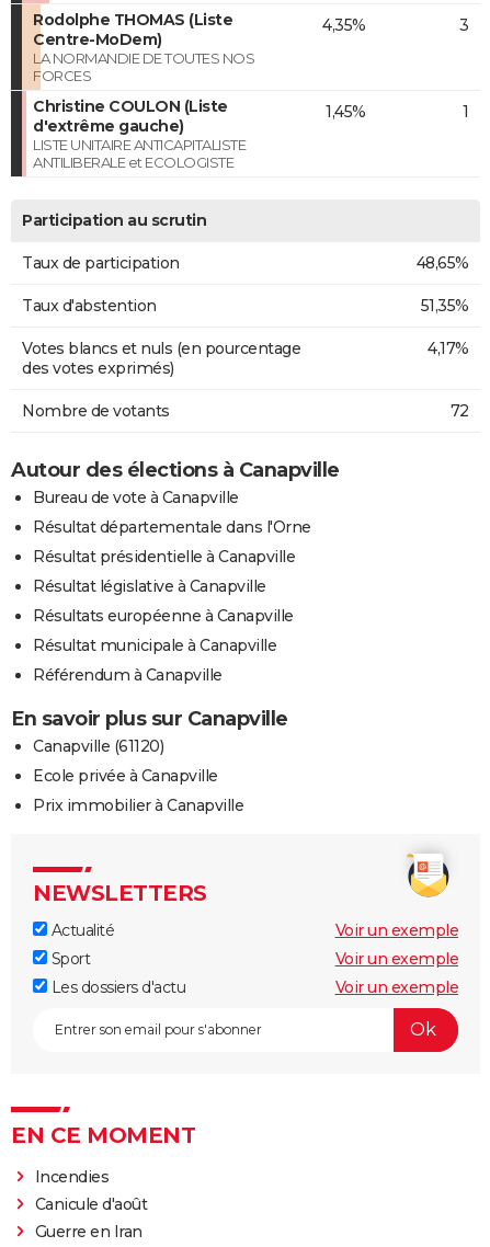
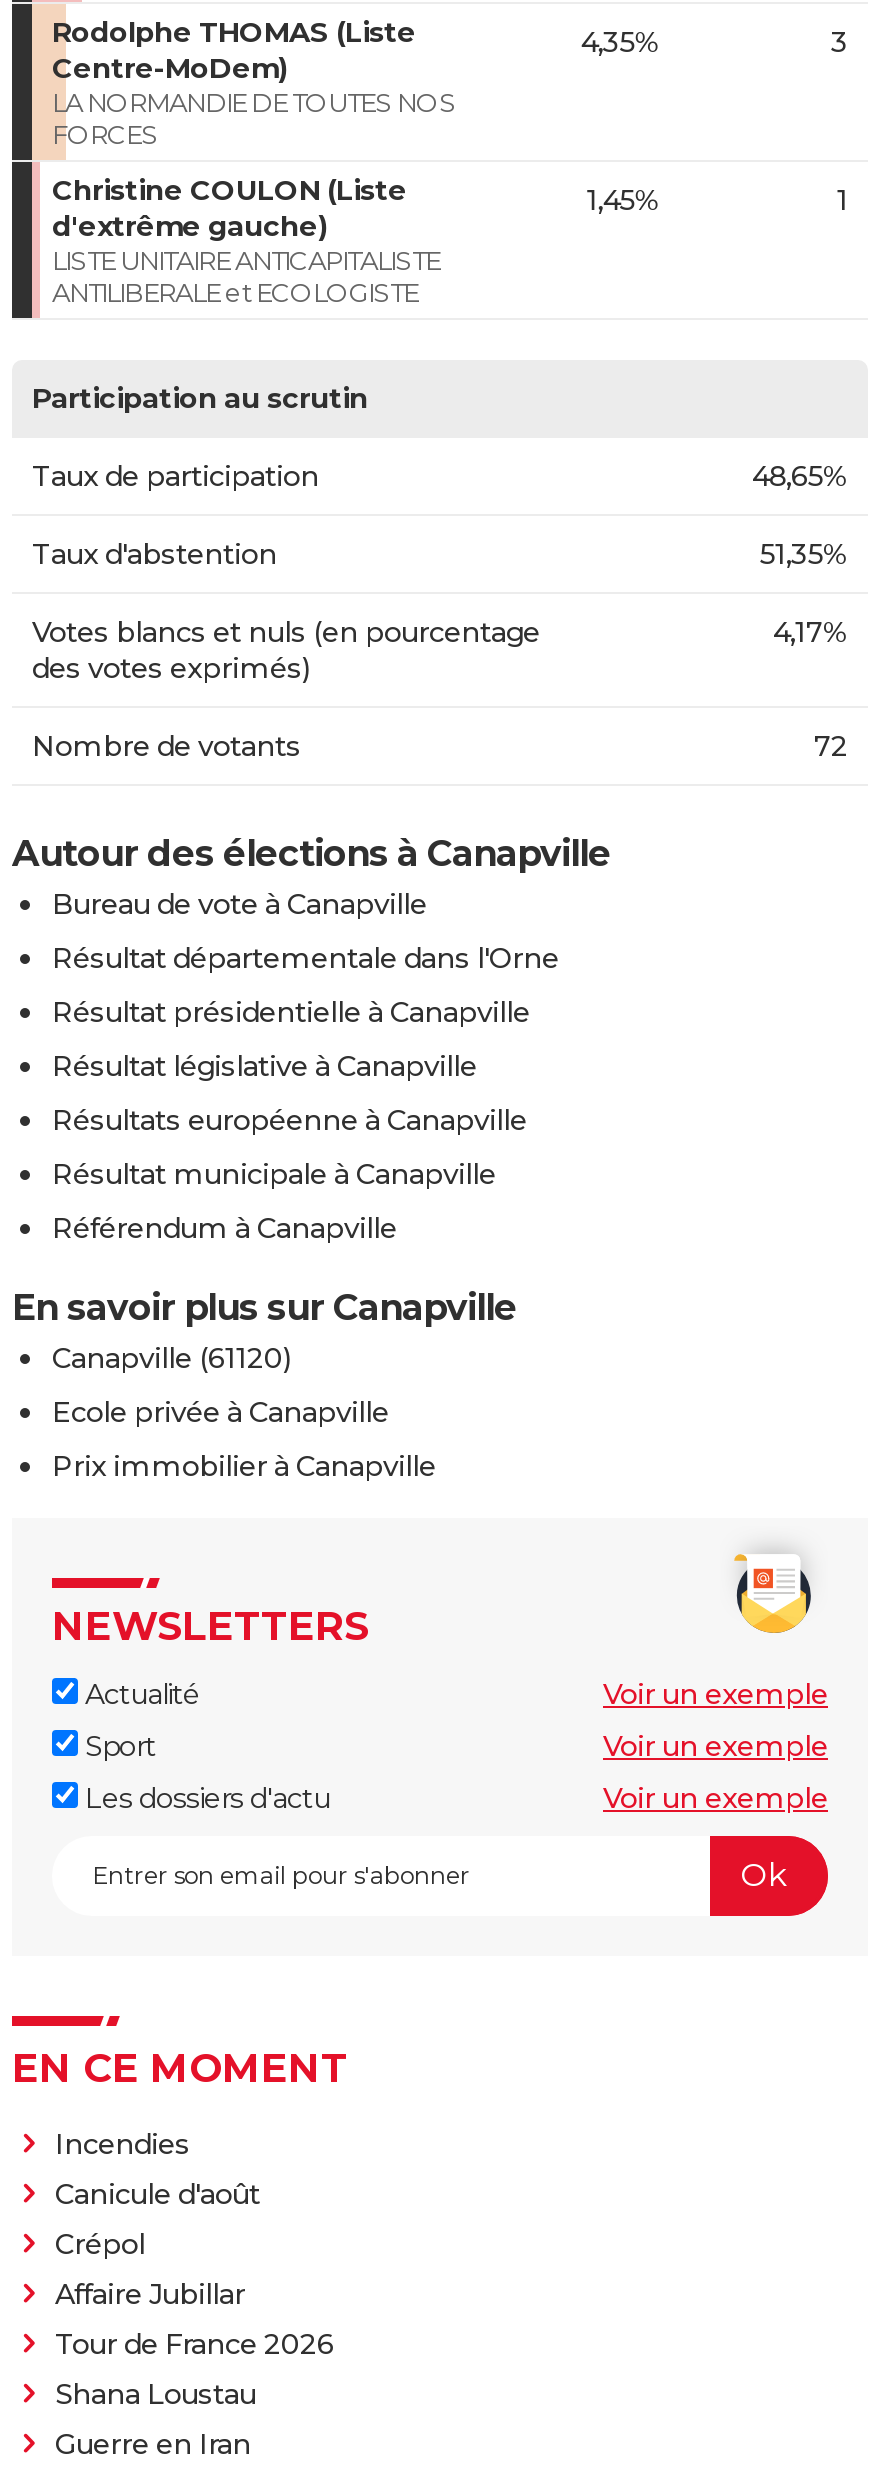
none -> [55,2225,334,2411] Crépol | Affaire Jubillar | Tour de France 2026 | Shana Loustau

